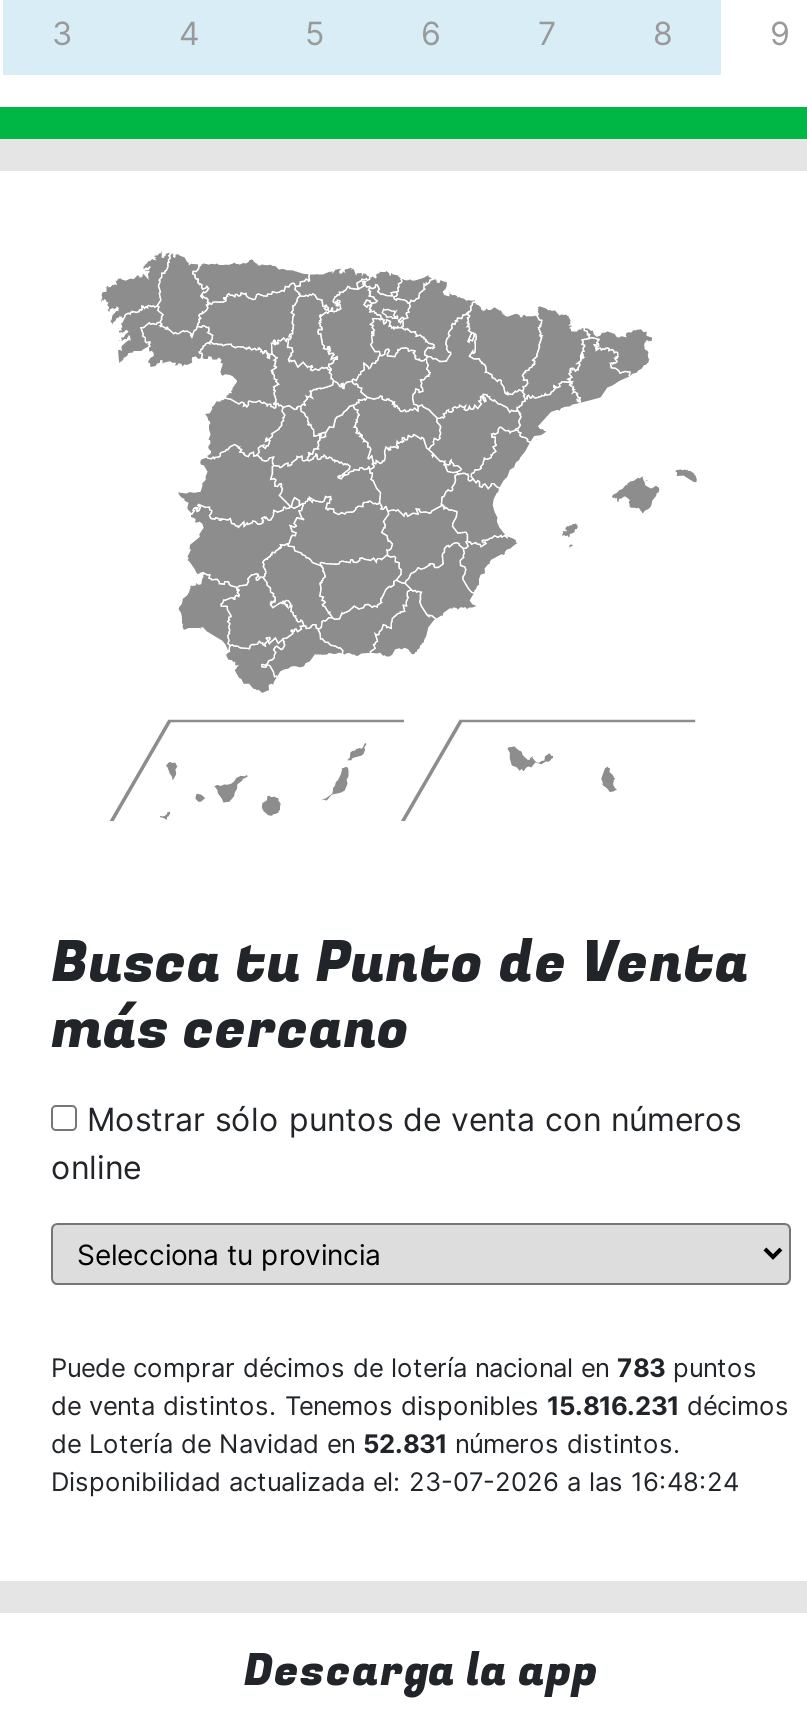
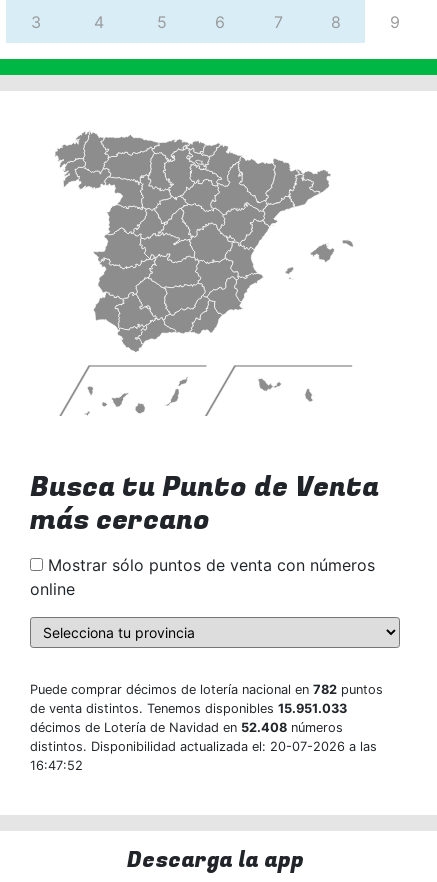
[51,1353,789,1497] Puede comprar décimos de lotería nacional en 783 puntos | de venta distintos. Tenemos disponibles 15.816.231 décimos | de Lotería de Navidad en 52.831 números distintos. | Disponibilidad actualizada el: 23-07-2026 a las 16:48:24 -> [30,682,383,773] Puede comprar décimos de lotería nacional en 782 puntos | de venta distintos. Tenemos disponibles 15.951.033 | décimos de Lotería de Navidad en 52.408 números | distintos. Disponibilidad actualizada el: 20-07-2026 a las | 16:47:52

